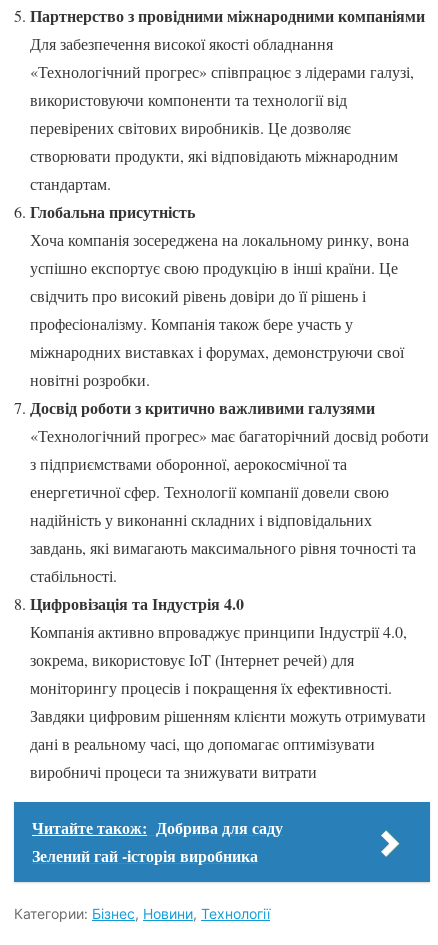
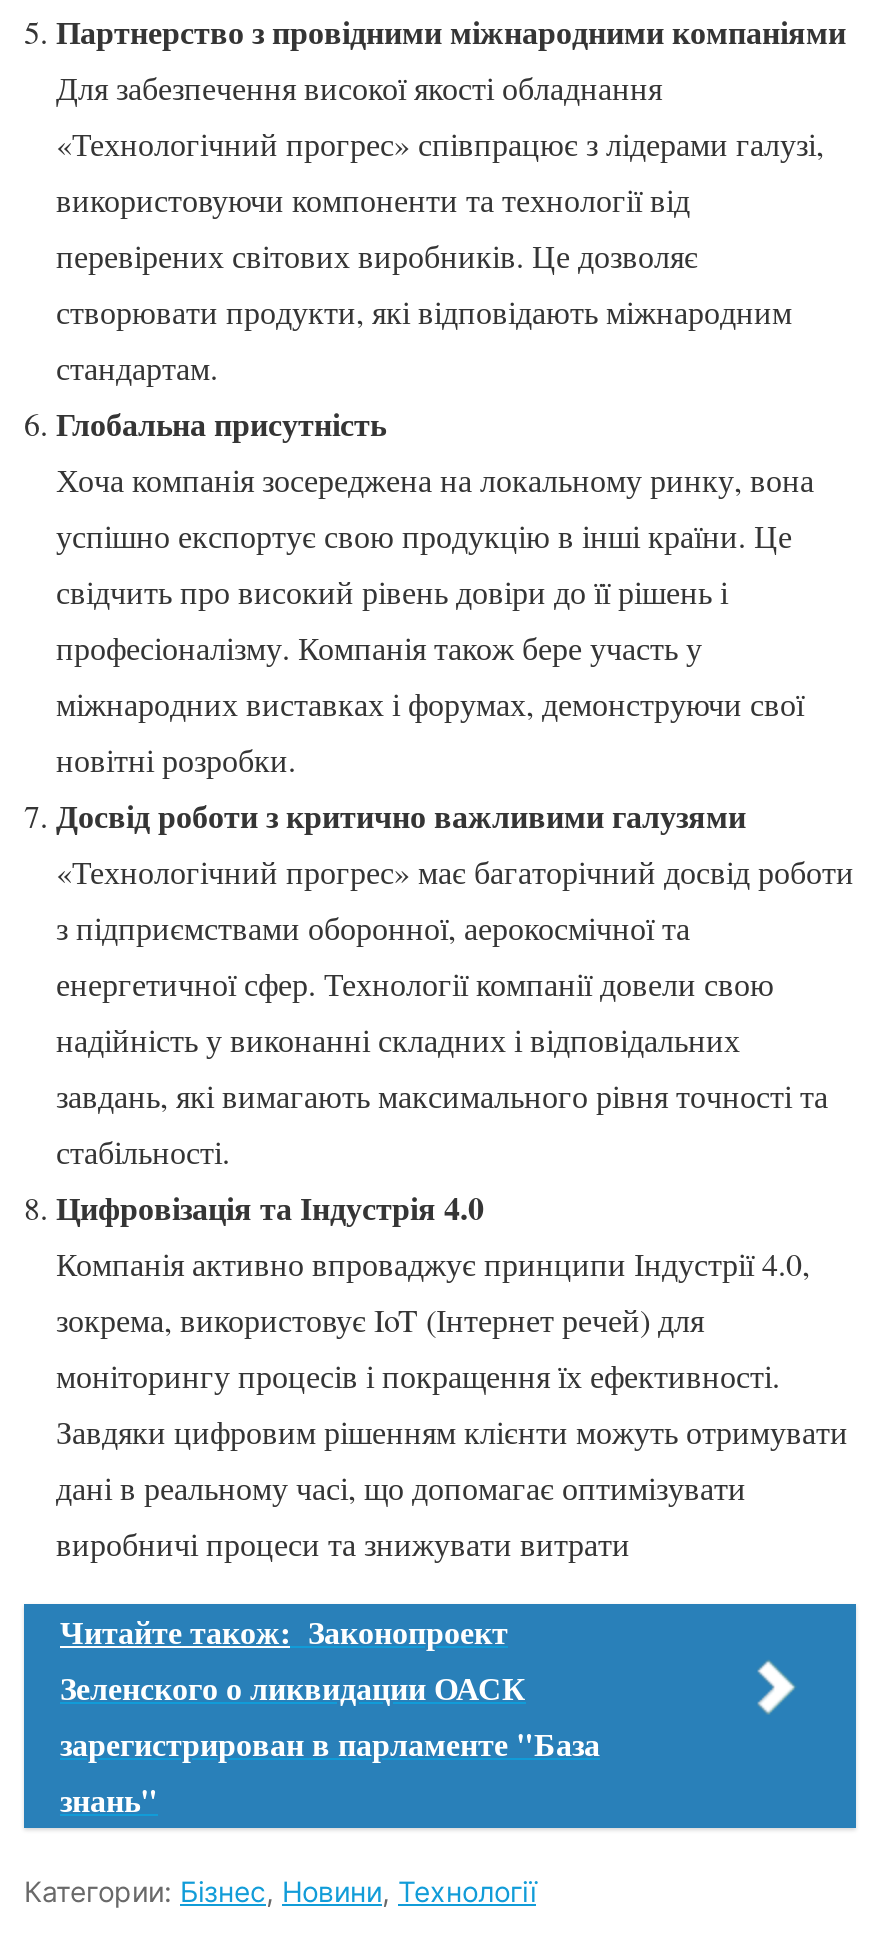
[32,816,283,867] Читайте також: Добрива для саду | Зелений гай -історія виробника -> [60,1609,600,1823] Читайте також: Законопроект | Зеленского о ликвидации ОАСК | зарегистрирован в парламенте "База | знань"

